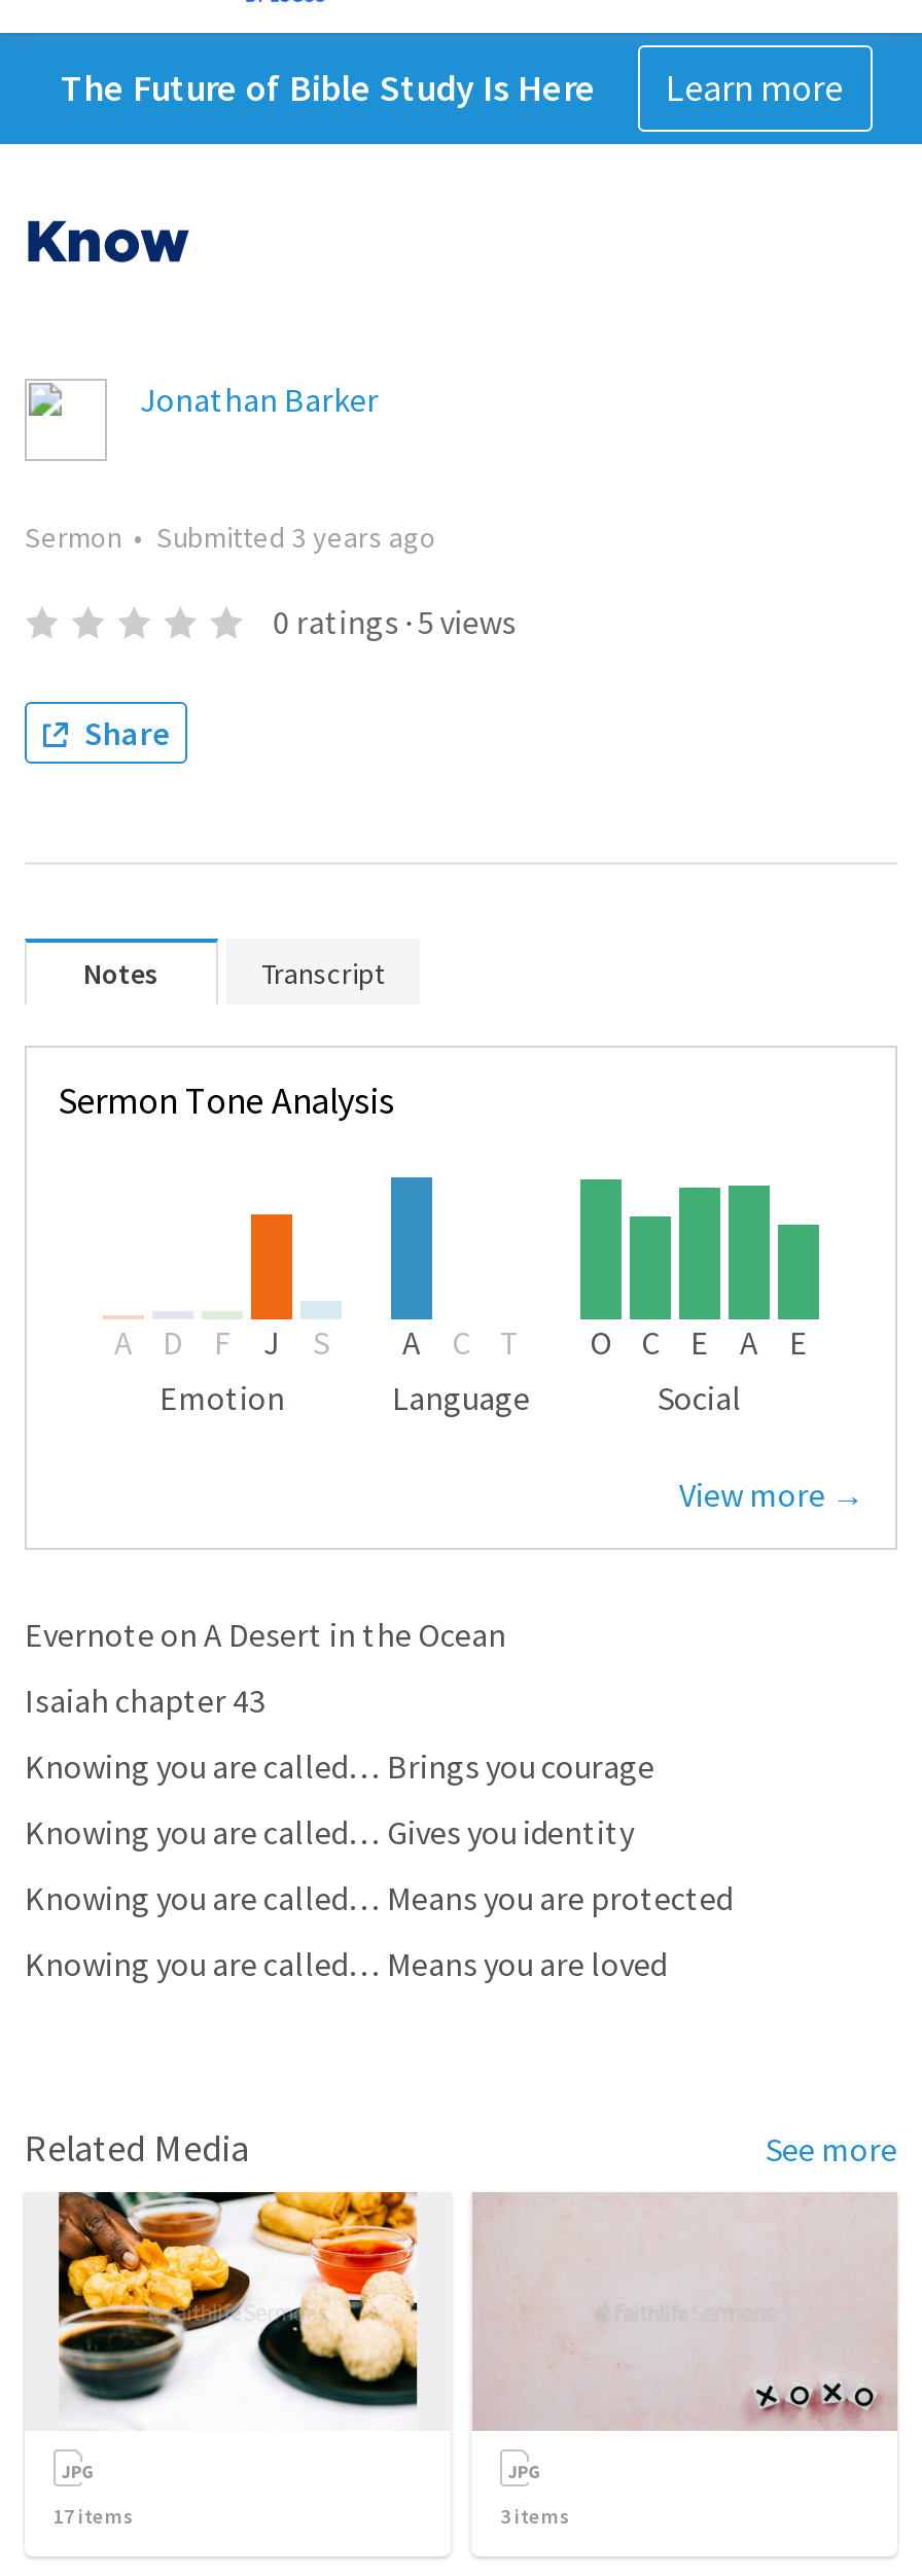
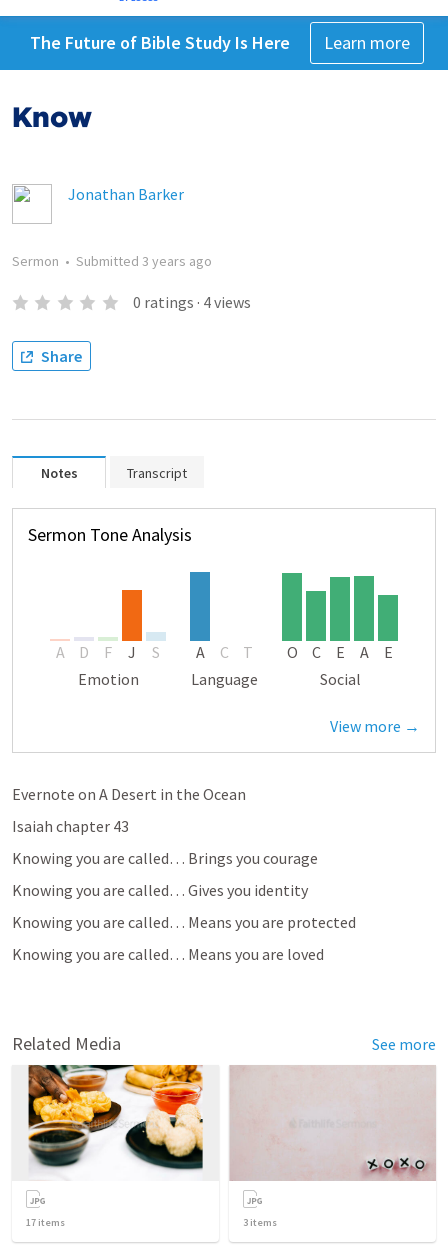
[273,601,516,642] 0 ratings · 5 views -> [133,292,251,312] 0 ratings · 4 views

